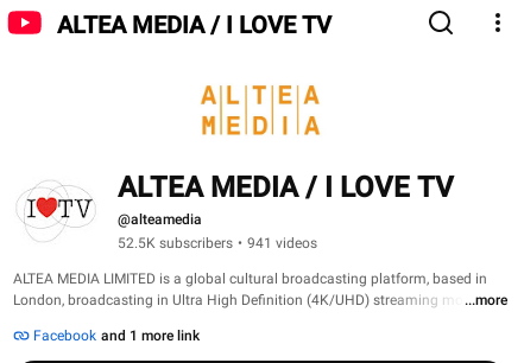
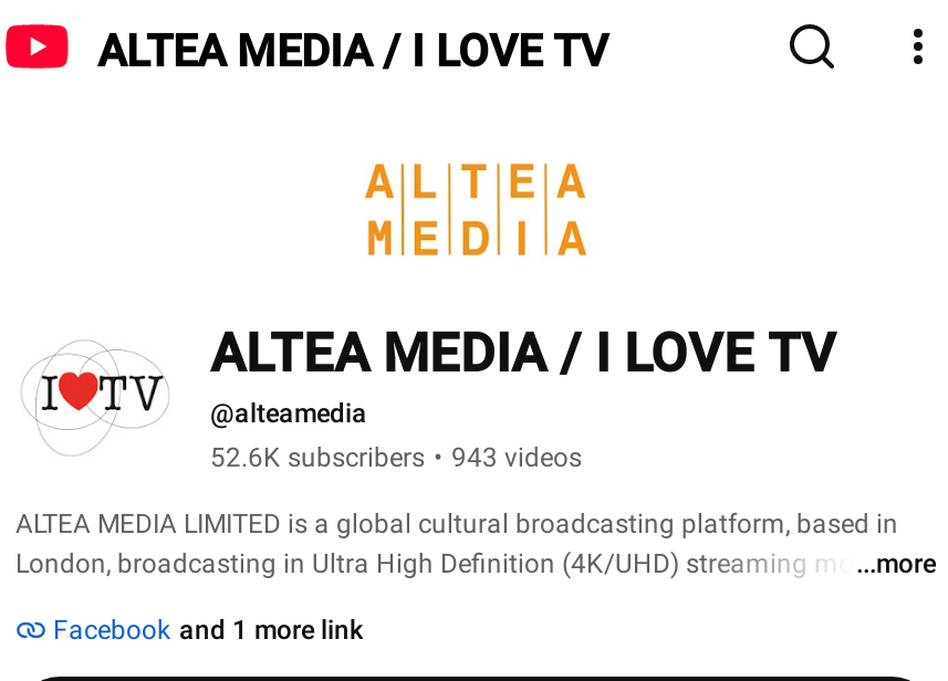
[118,235,317,251] 52.5K subscribers • 941 videos -> [210,442,582,473] 52.6K subscribers • 943 videos

